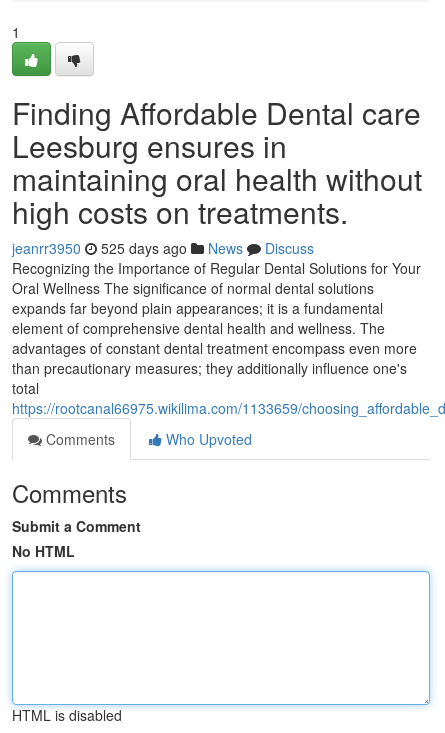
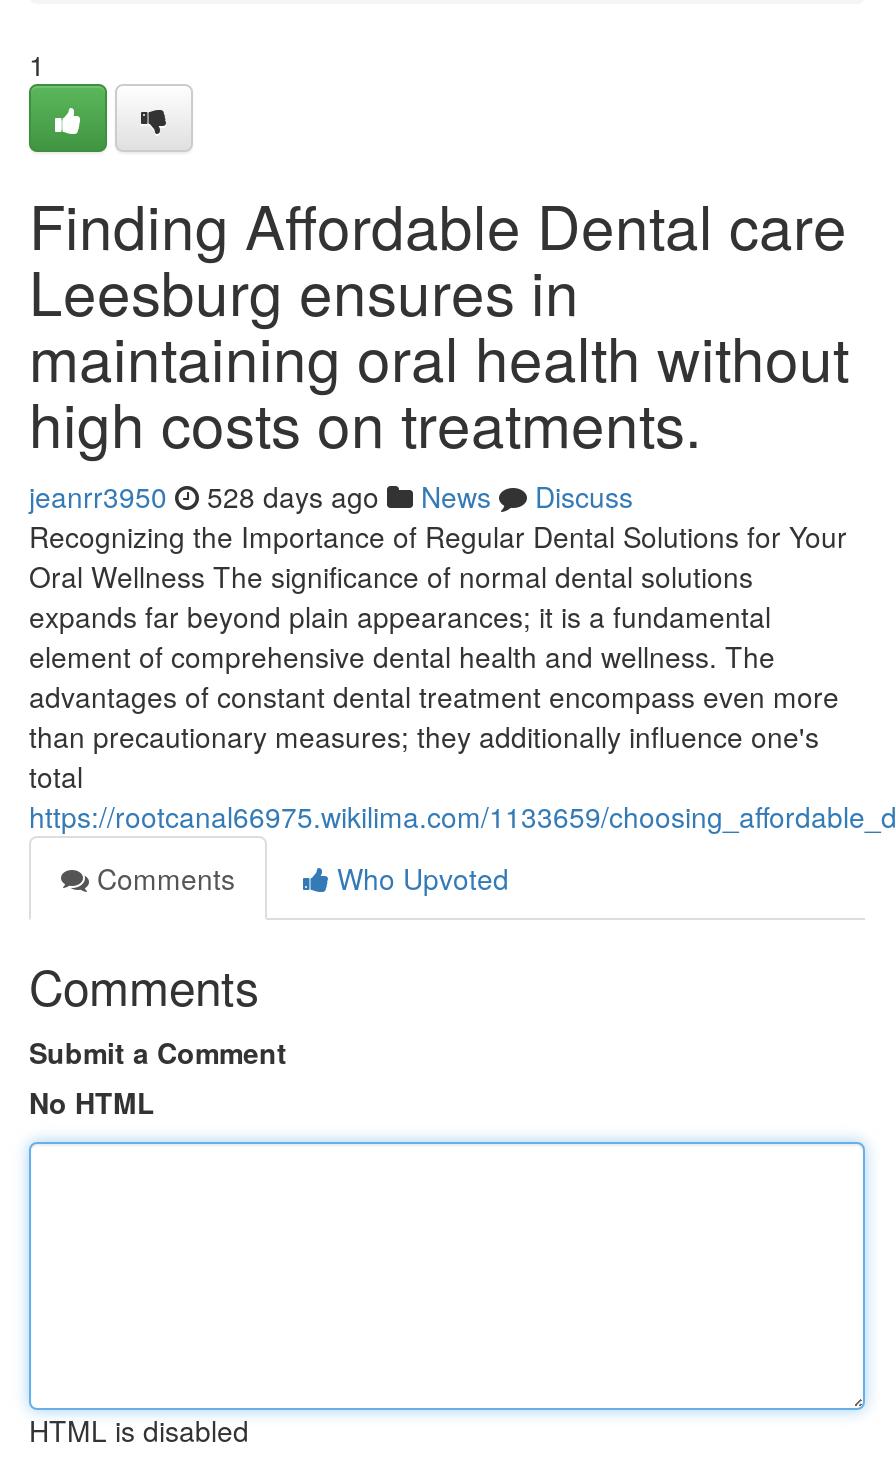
[12,238,314,258] jeanrr3950 525 days ago News Discuss -> [29,476,633,516] jeanrr3950 528 days ago News Discuss

